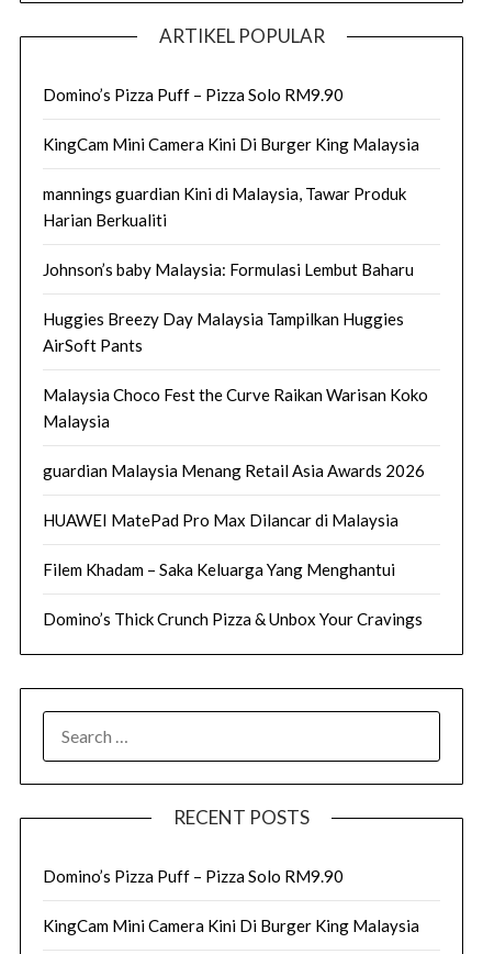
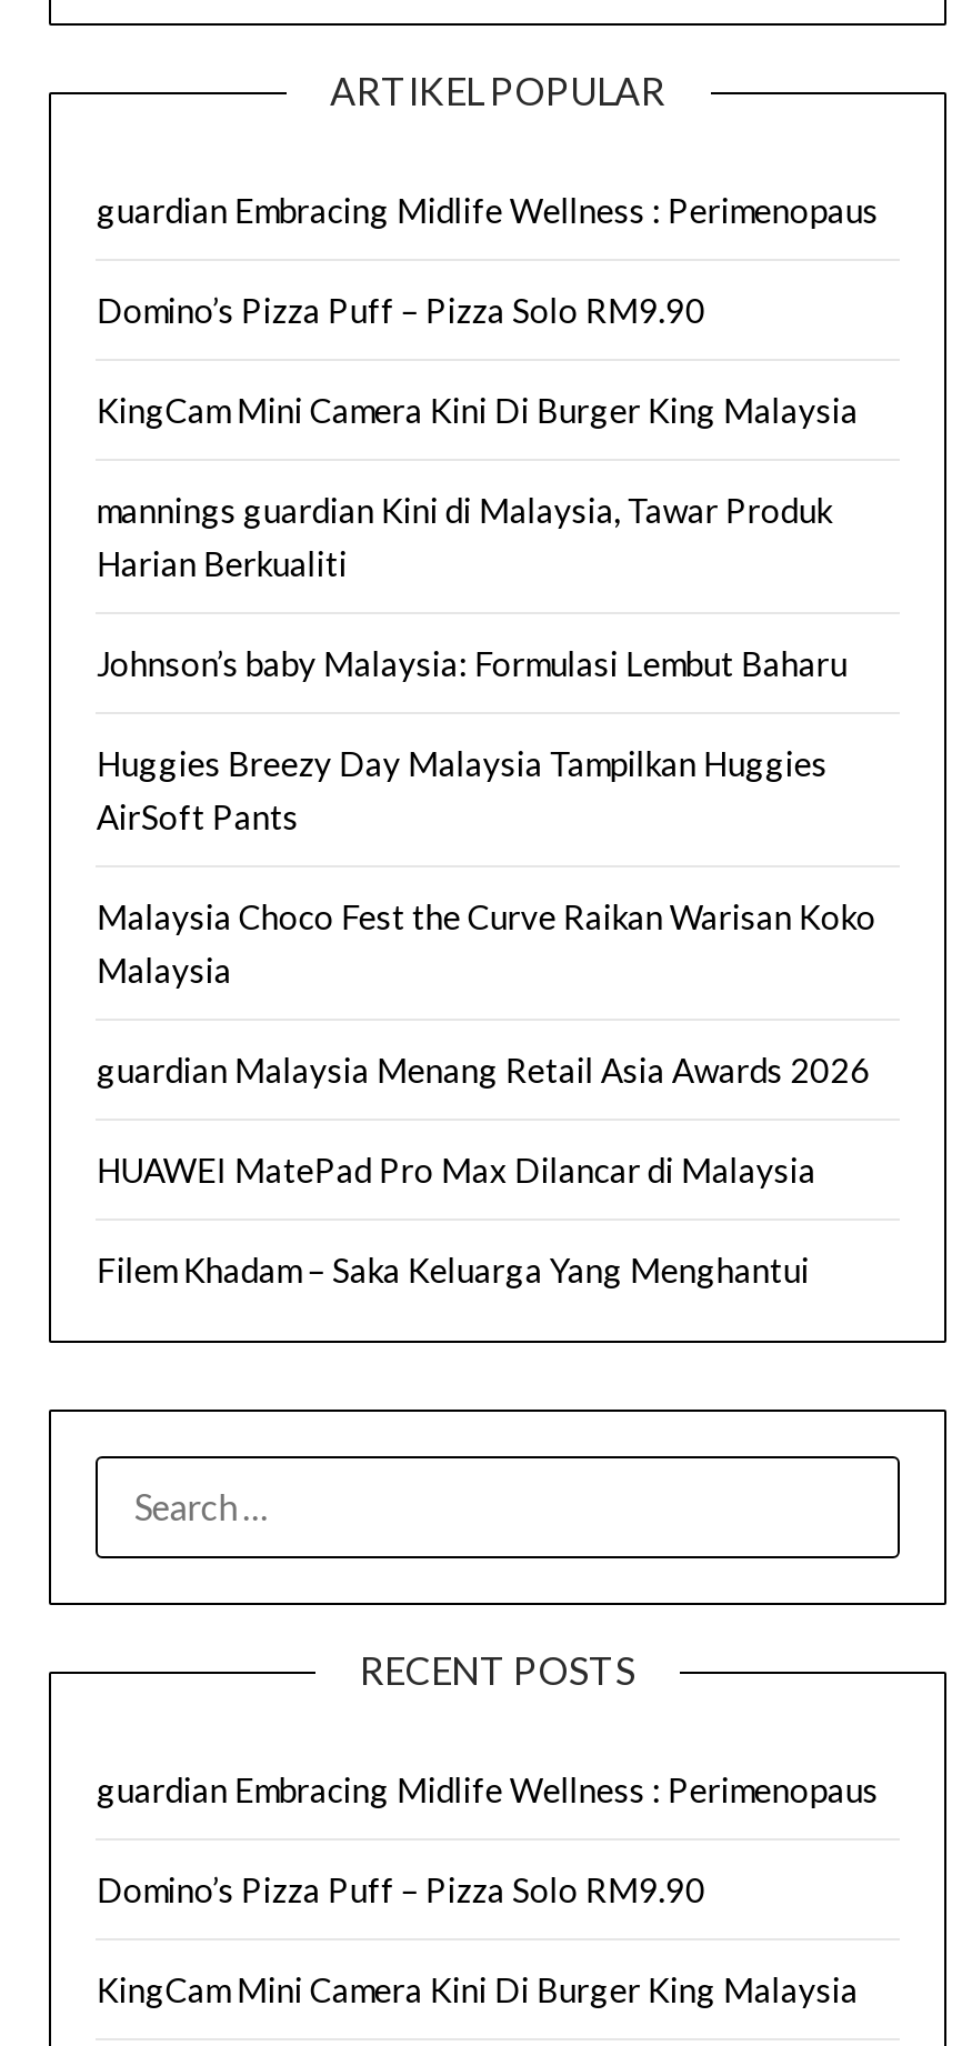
none -> [96,189,878,229] guardian Embracing Midlife Wellness : Perimenopaus
[43,609,423,629] Domino’s Thick Crunch Pizza & Unbox Your Cravings -> none
none -> [96,1769,878,1809] guardian Embracing Midlife Wellness : Perimenopaus

